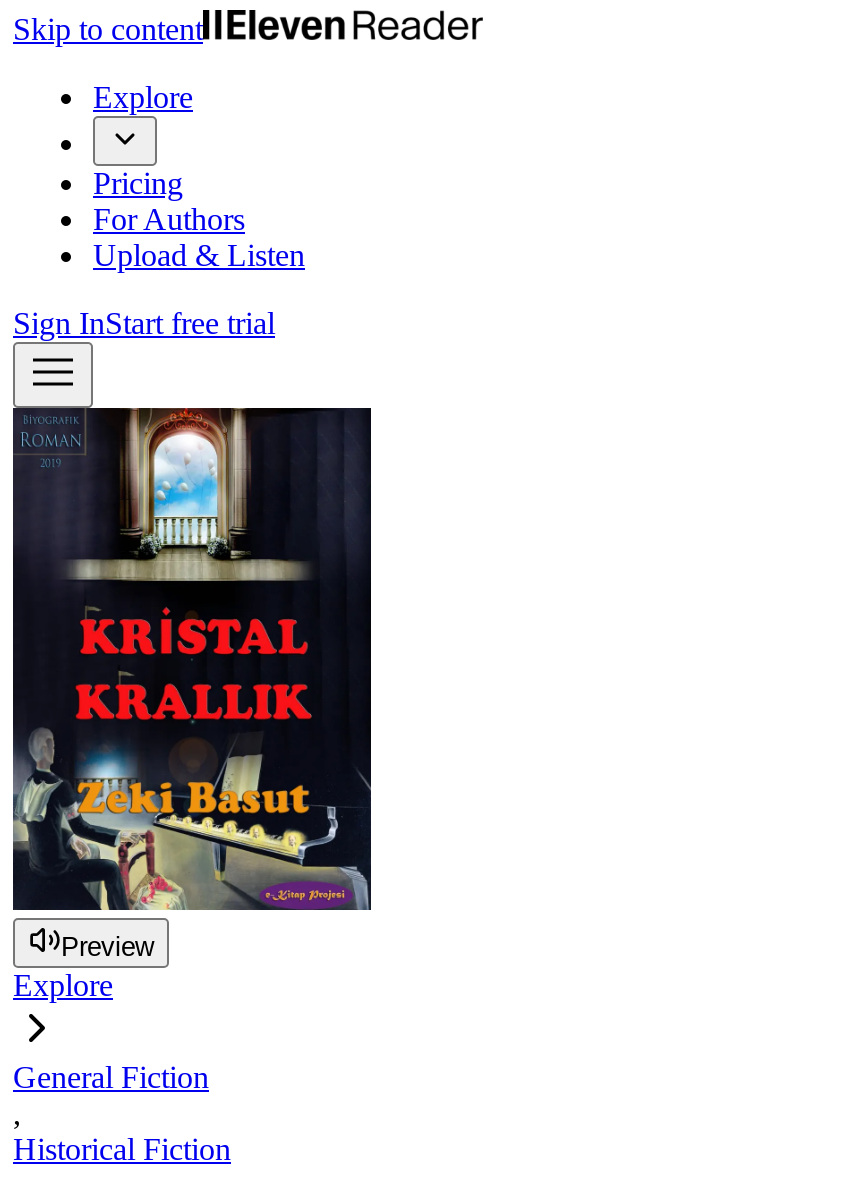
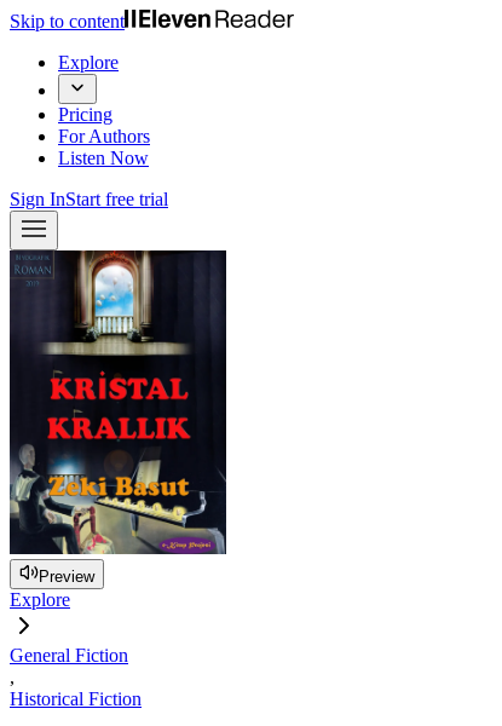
[93,238,305,272] Upload & Listen -> [58,148,149,168] Listen Now

